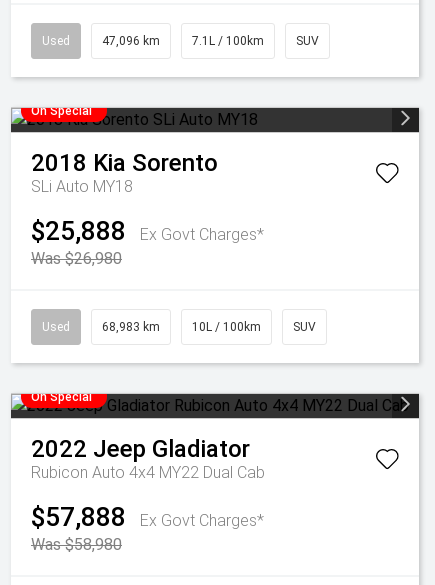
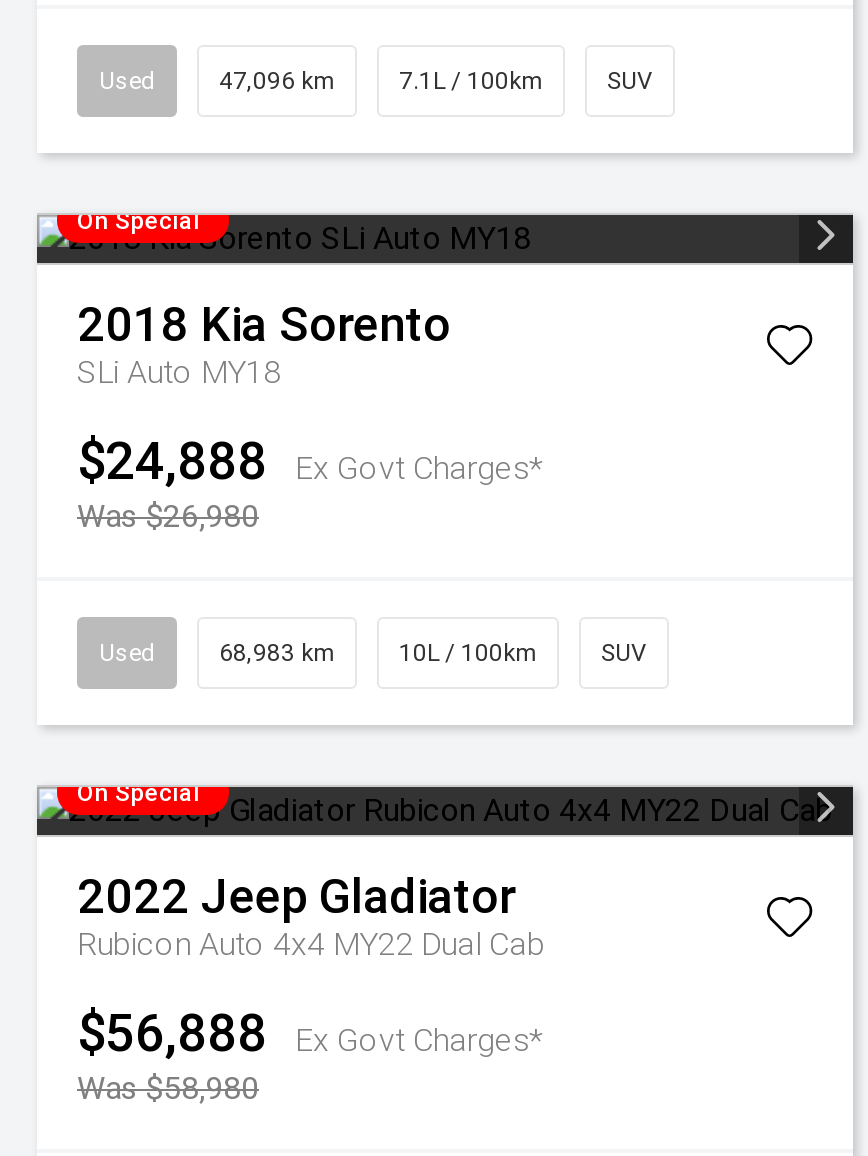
[31,216,264,246] $25,888 Ex Govt Charges* -> [77,431,543,491] $24,888 Ex Govt Charges*
[31,502,264,532] $57,888 Ex Govt Charges* -> [77,1003,543,1063] $56,888 Ex Govt Charges*

